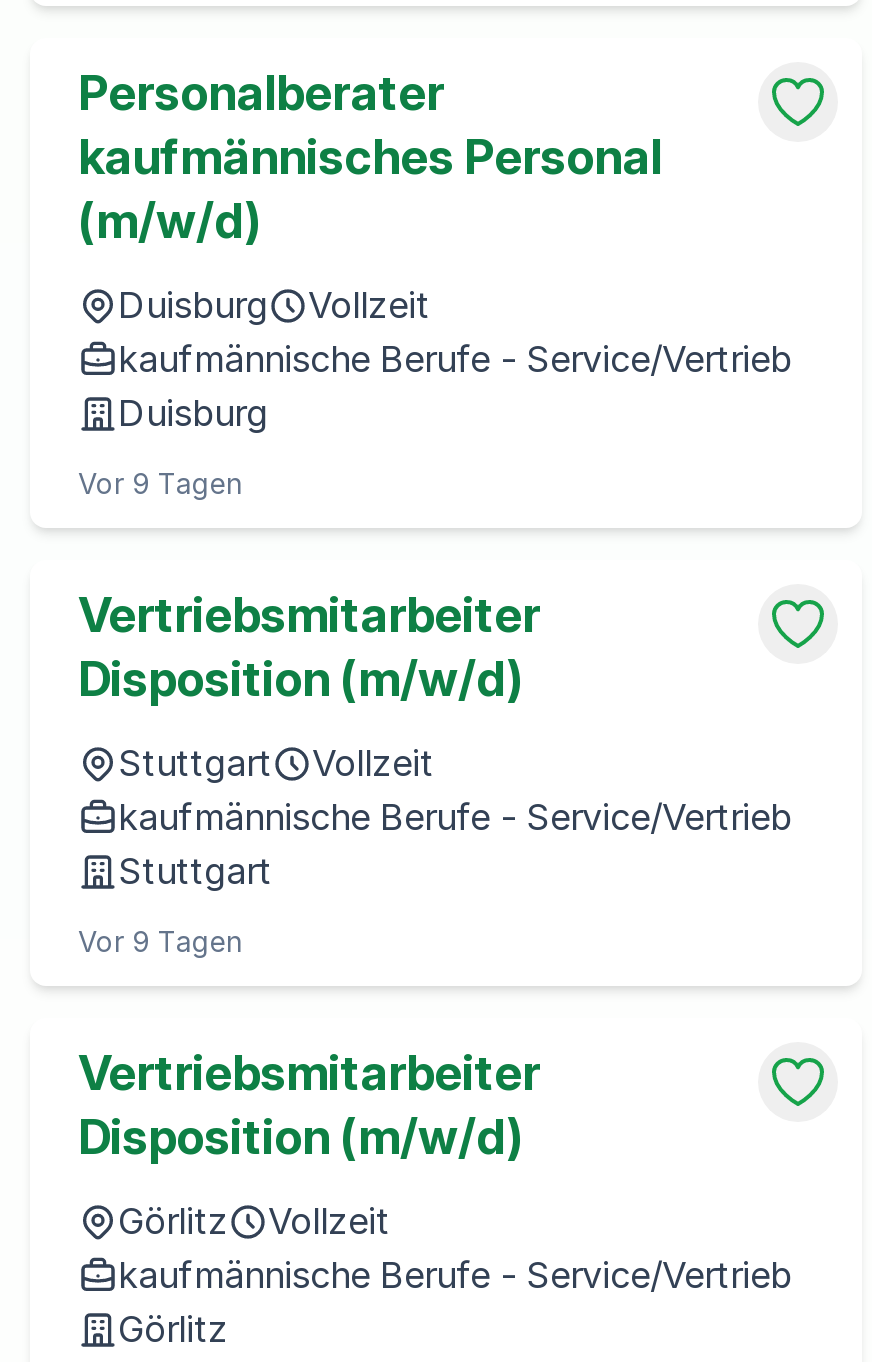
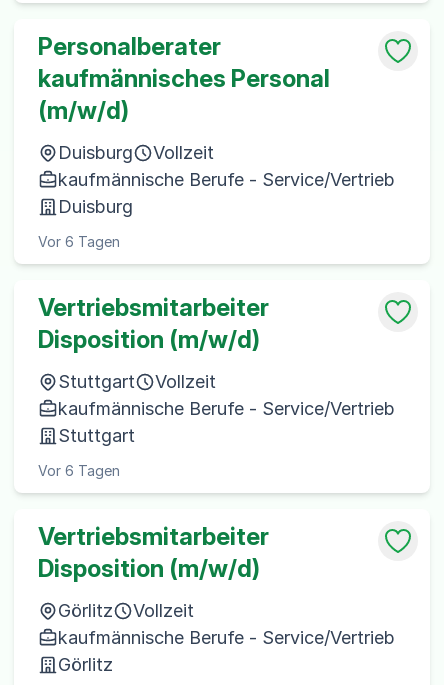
[78,466,242,500] Vor 9 Tagen -> [38,233,120,250] Vor 6 Tagen
[78,924,242,958] Vor 9 Tagen -> [38,462,120,479] Vor 6 Tagen

